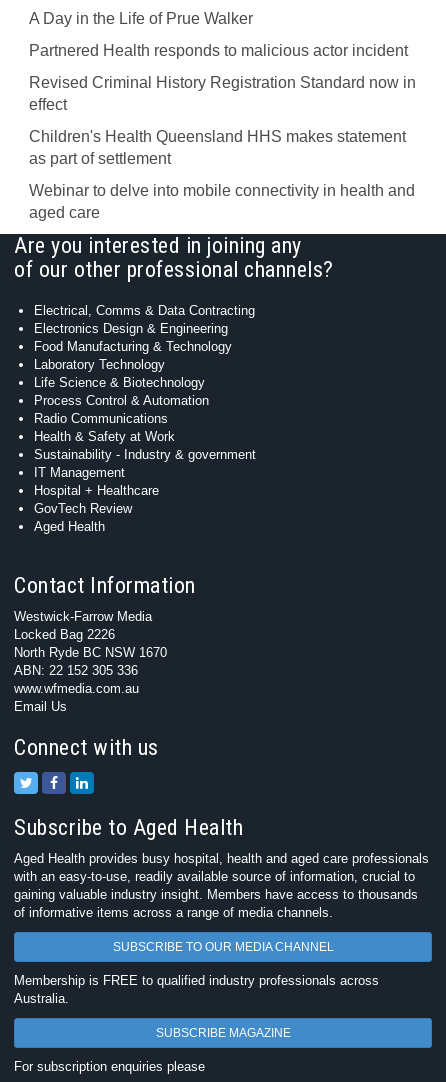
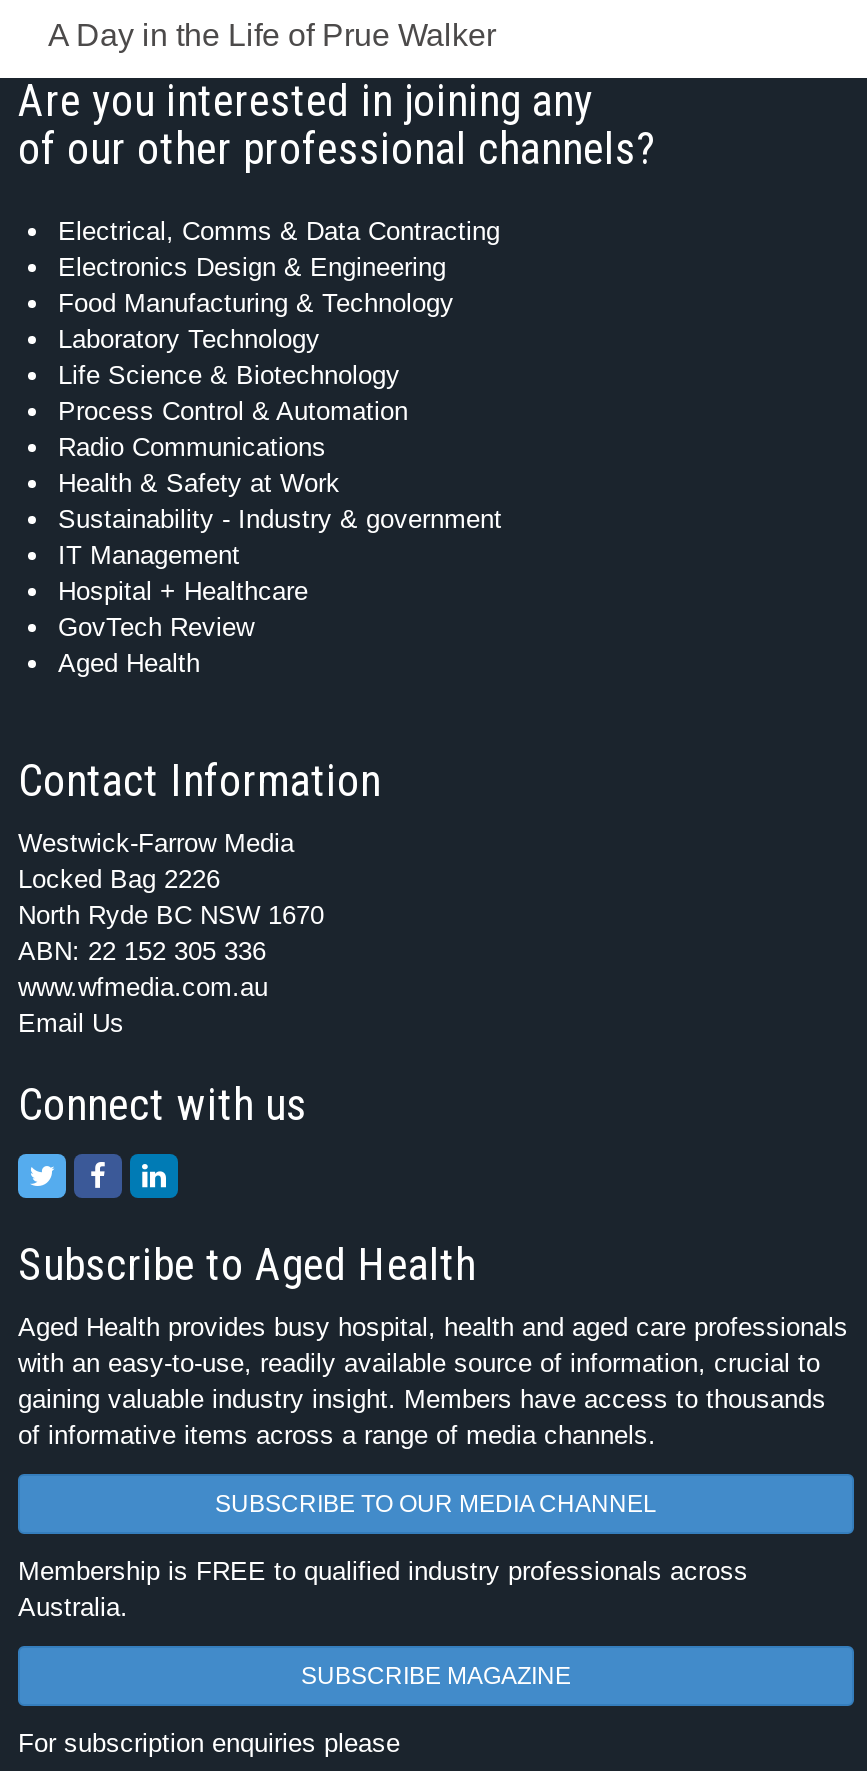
[29,42,416,221] Partnered Health responds to malicious actor incident | Revised Criminal History Registration Standard now in | effect | Children's Health Queensland HHS makes statement | as part of settlement | Webinar to delve into mobile connectivity in health and | aged care -> none

